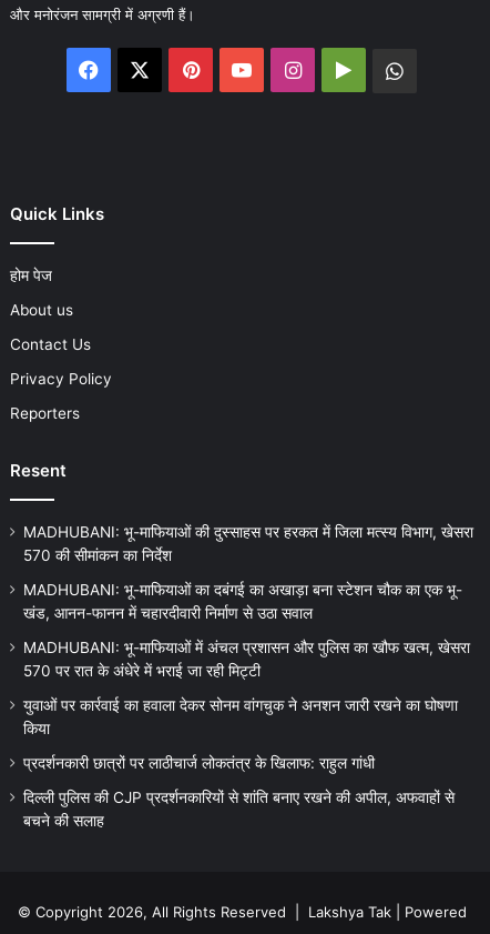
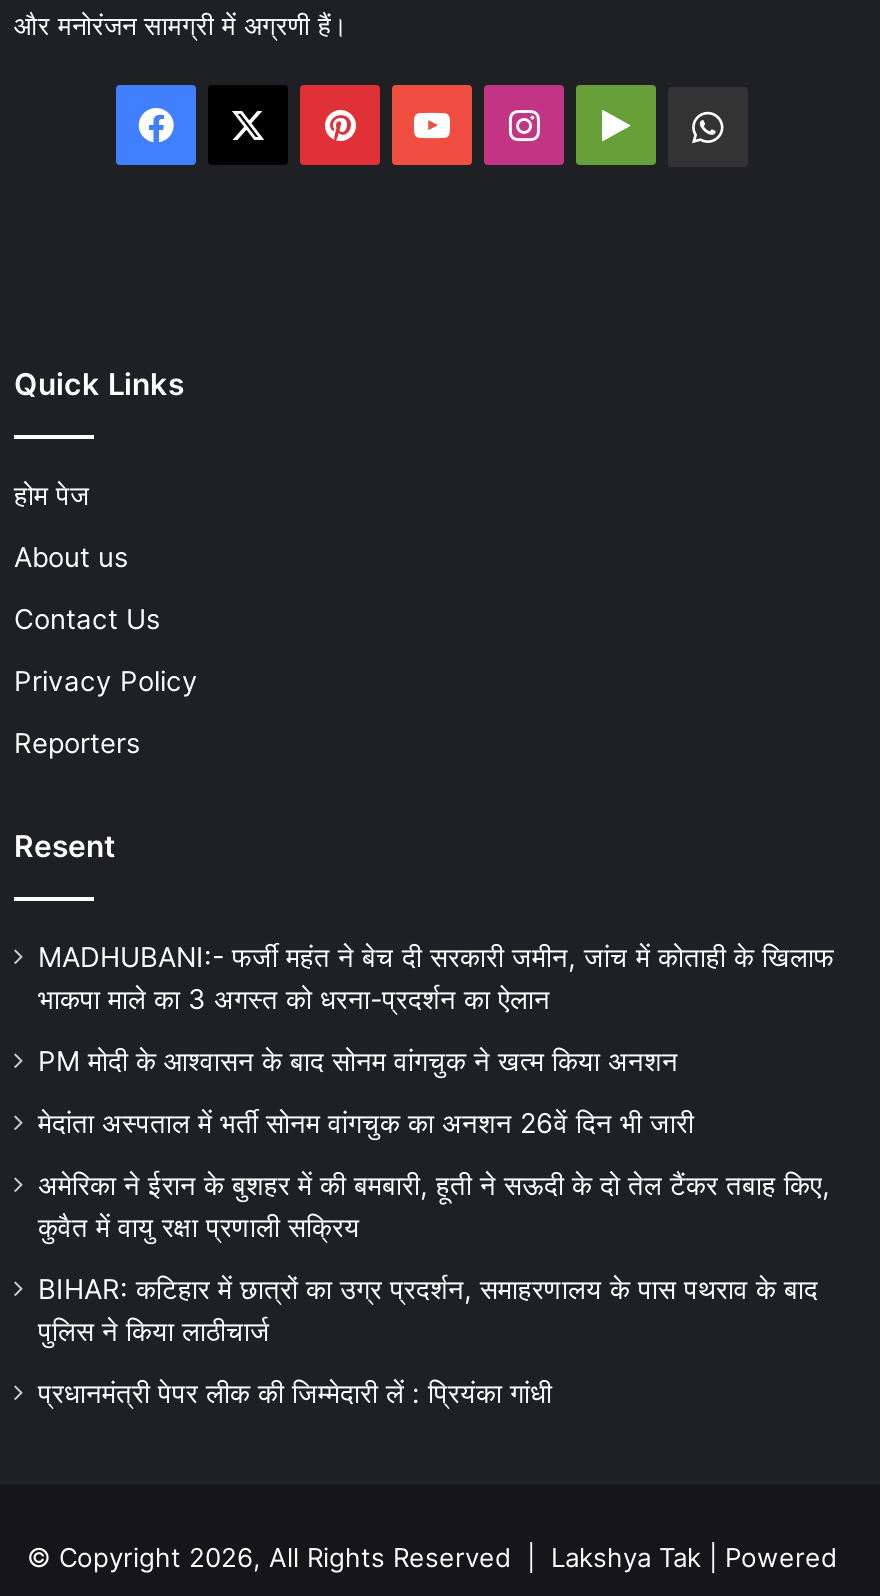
[23,523,473,564] MADHUBANI: भू-माफियाओं की दुस्साहस पर हरकत में जिला मत्स्य विभाग, खेसरा | 570 की सीमांकन का निर्देश -> [38,941,834,1015] MADHUBANI:- फर्जी महंत ने बेच दी सरकारी जमीन, जांच में कोताही के खिलाफ | भाकपा माले का 3 अगस्त को धरना-प्रदर्शन का ऐलान
[23,581,462,622] MADHUBANI: भू-माफियाओं का दबंगई का अखाड़ा बना स्टेशन चौक का एक भू- | खंड, आनन-फानन में चहारदीवारी निर्माण से उठा सवाल -> [38,1045,678,1077] PM मोदी के आश्वासन के बाद सोनम वांगचुक ने खत्म किया अनशन
[23,639,470,680] MADHUBANI: भू-माफियाओं में अंचल प्रशासन और पुलिस का खौफ खत्म, खेसरा | 570 पर रात के अंधेरे में भराई जा रही मिट्टी -> [38,1107,694,1139] मेदांता अस्पताल में भर्ती सोनम वांगचुक का अनशन 26वें दिन भी जारी
[23,697,458,738] युवाओं पर कार्रवाई का हवाला देकर सोनम वांगचुक ने अनशन जारी रखने का घोषणा | किया -> [38,1169,830,1243] अमेरिका ने ईरान के बुशहर में की बमबारी, हूती ने सऊदी के दो तेल टैंकर तबाह किए, | कुवैत में वायु रक्षा प्रणाली सक्रिय
[23,754,375,772] प्रदर्शनकारी छात्रों पर लाठीचार्ज लोकतंत्र के खिलाफ: राहुल गांधी -> [38,1273,818,1347] BIHAR: कटिहार में छात्रों का उग्र प्रदर्शन, समाहरणालय के पास पथराव के बाद | पुलिस ने किया लाठीचार्ज
[23,789,455,830] दिल्ली पुलिस की CJP प्रदर्शनकारियों से शांति बनाए रखने की अपील, अफवाहों से | बचने की सलाह -> [38,1377,552,1409] प्रधानमंत्री पेपर लीक की जिम्मेदारी लें : प्रियंका गांधी

